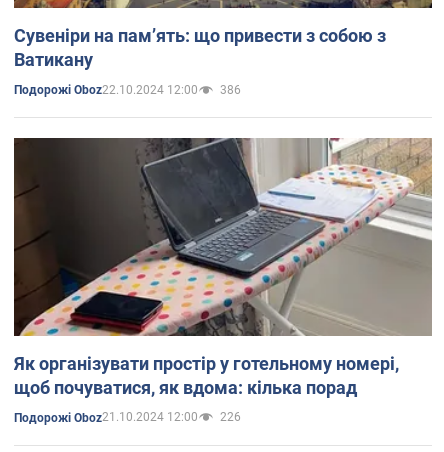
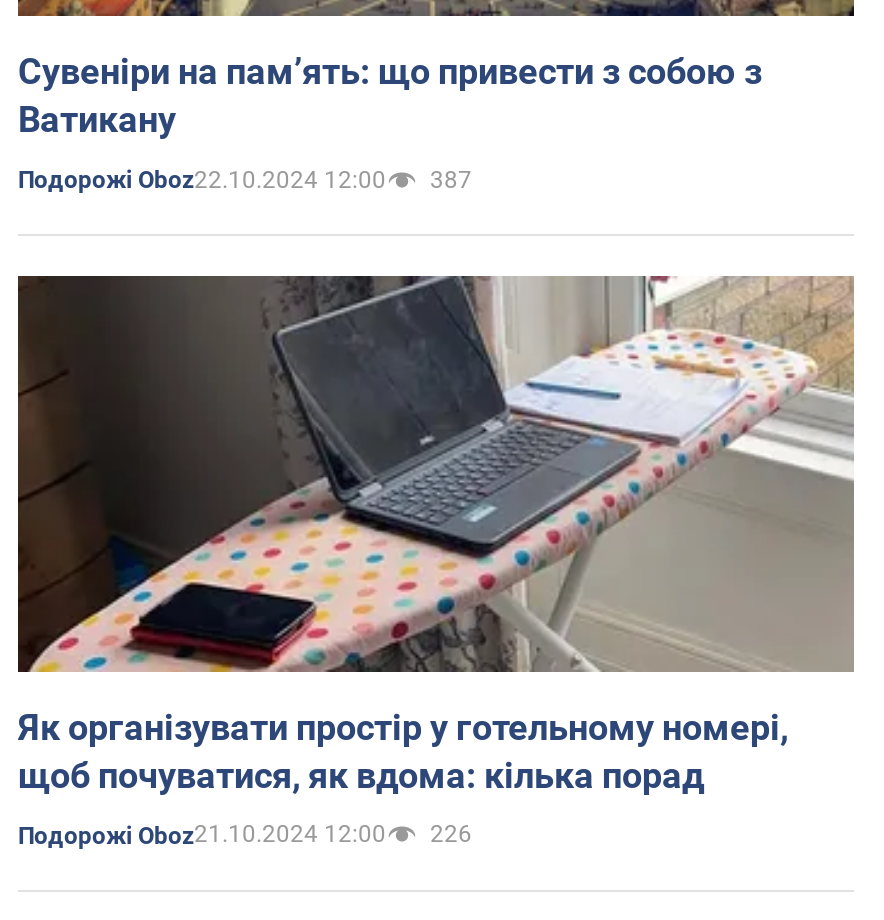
[220,83,241,97] 386 -> [430,166,472,194] 387

